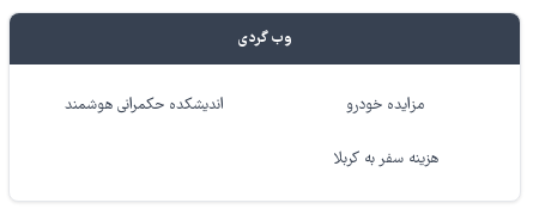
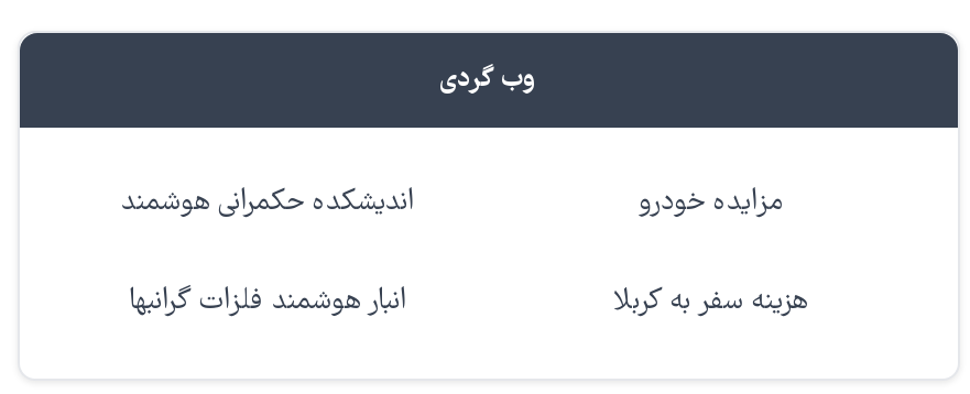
none -> [129,282,406,324] انبار هوشمند فلزات گرانبها

